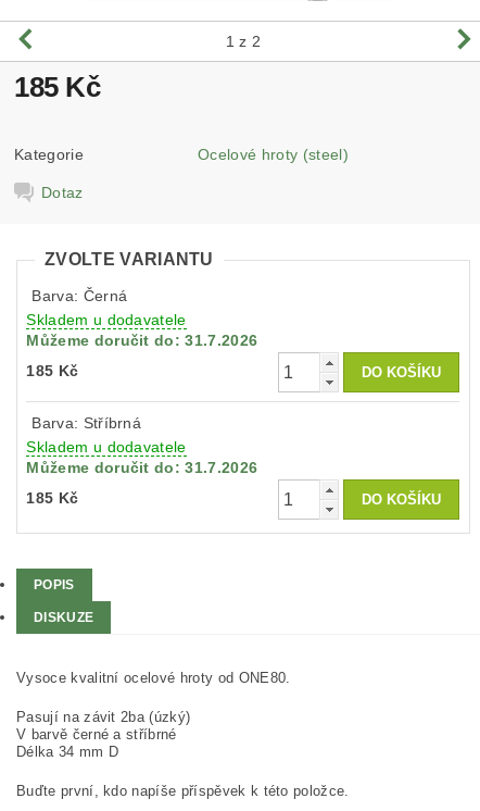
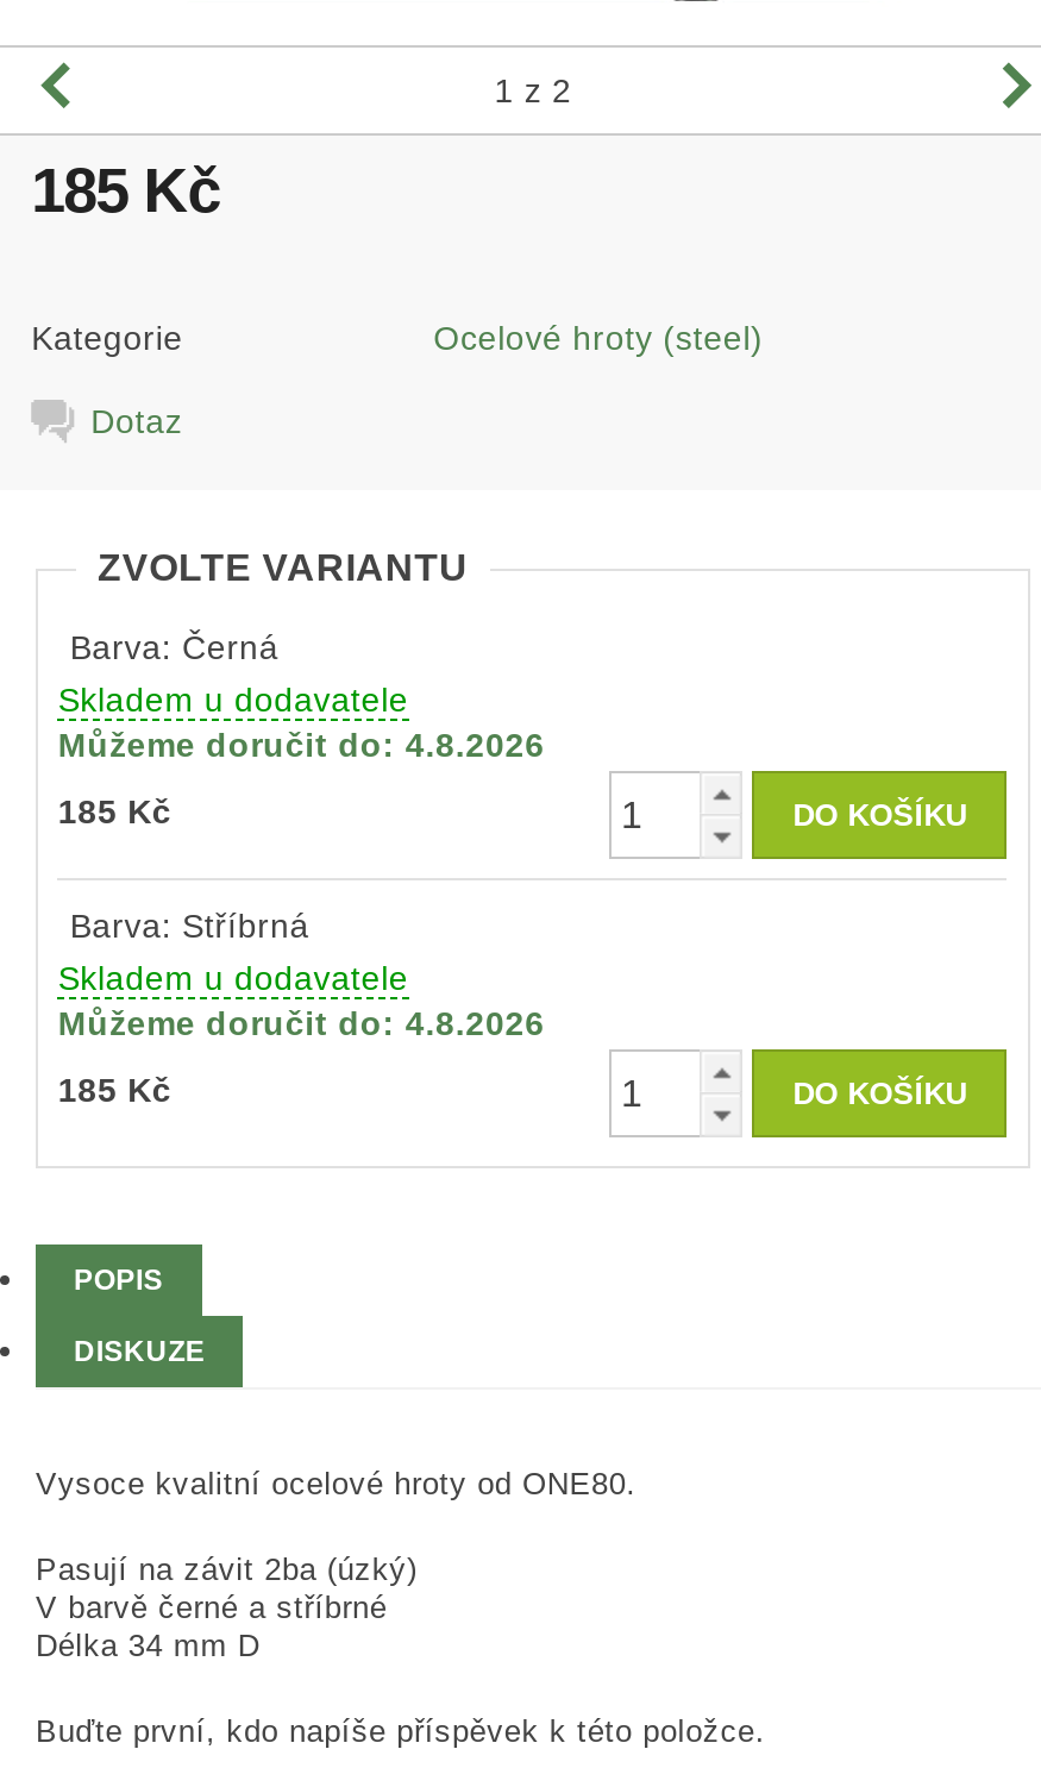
[26,332,258,349] Můžeme doručit do: 31.7.2026 -> [58,726,545,764] Můžeme doručit do: 4.8.2026
[26,459,258,476] Můžeme doručit do: 31.7.2026 -> [58,1004,545,1042] Můžeme doručit do: 4.8.2026

